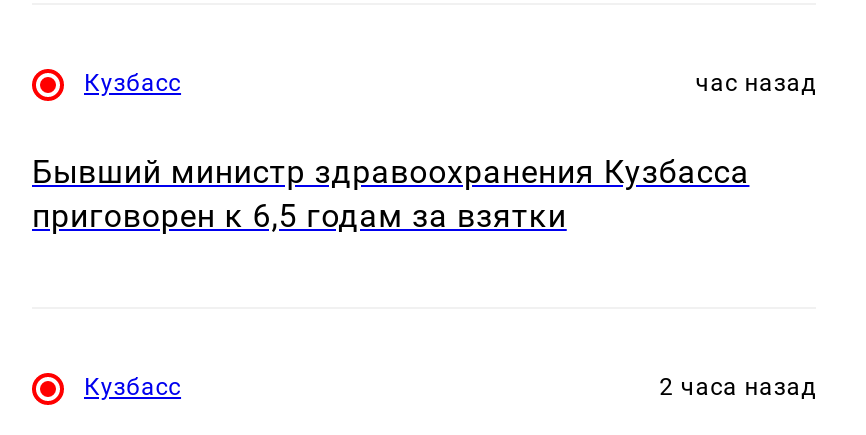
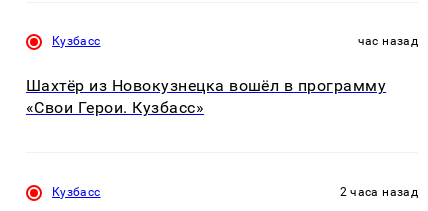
[32,154,749,236] Бывший министр здравоохранения Кузбасса | приговорен к 6,5 годам за взятки -> [26,76,386,117] Шахтёр из Новокузнецка вошёл в программу | «Свои Герои. Кузбасс»

